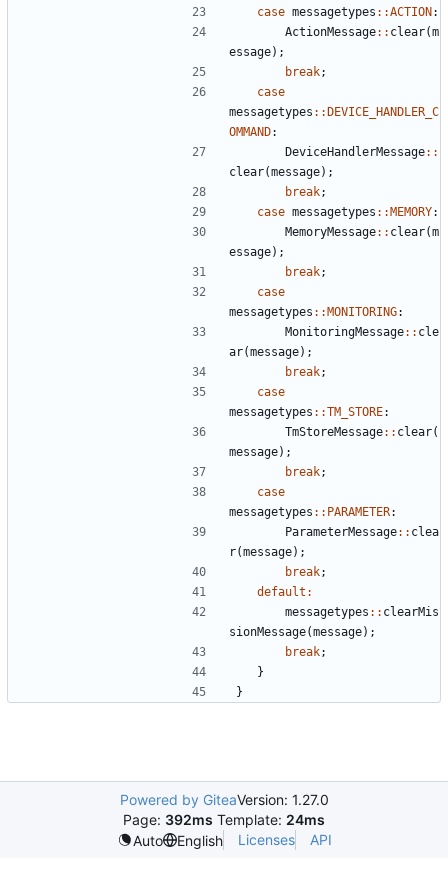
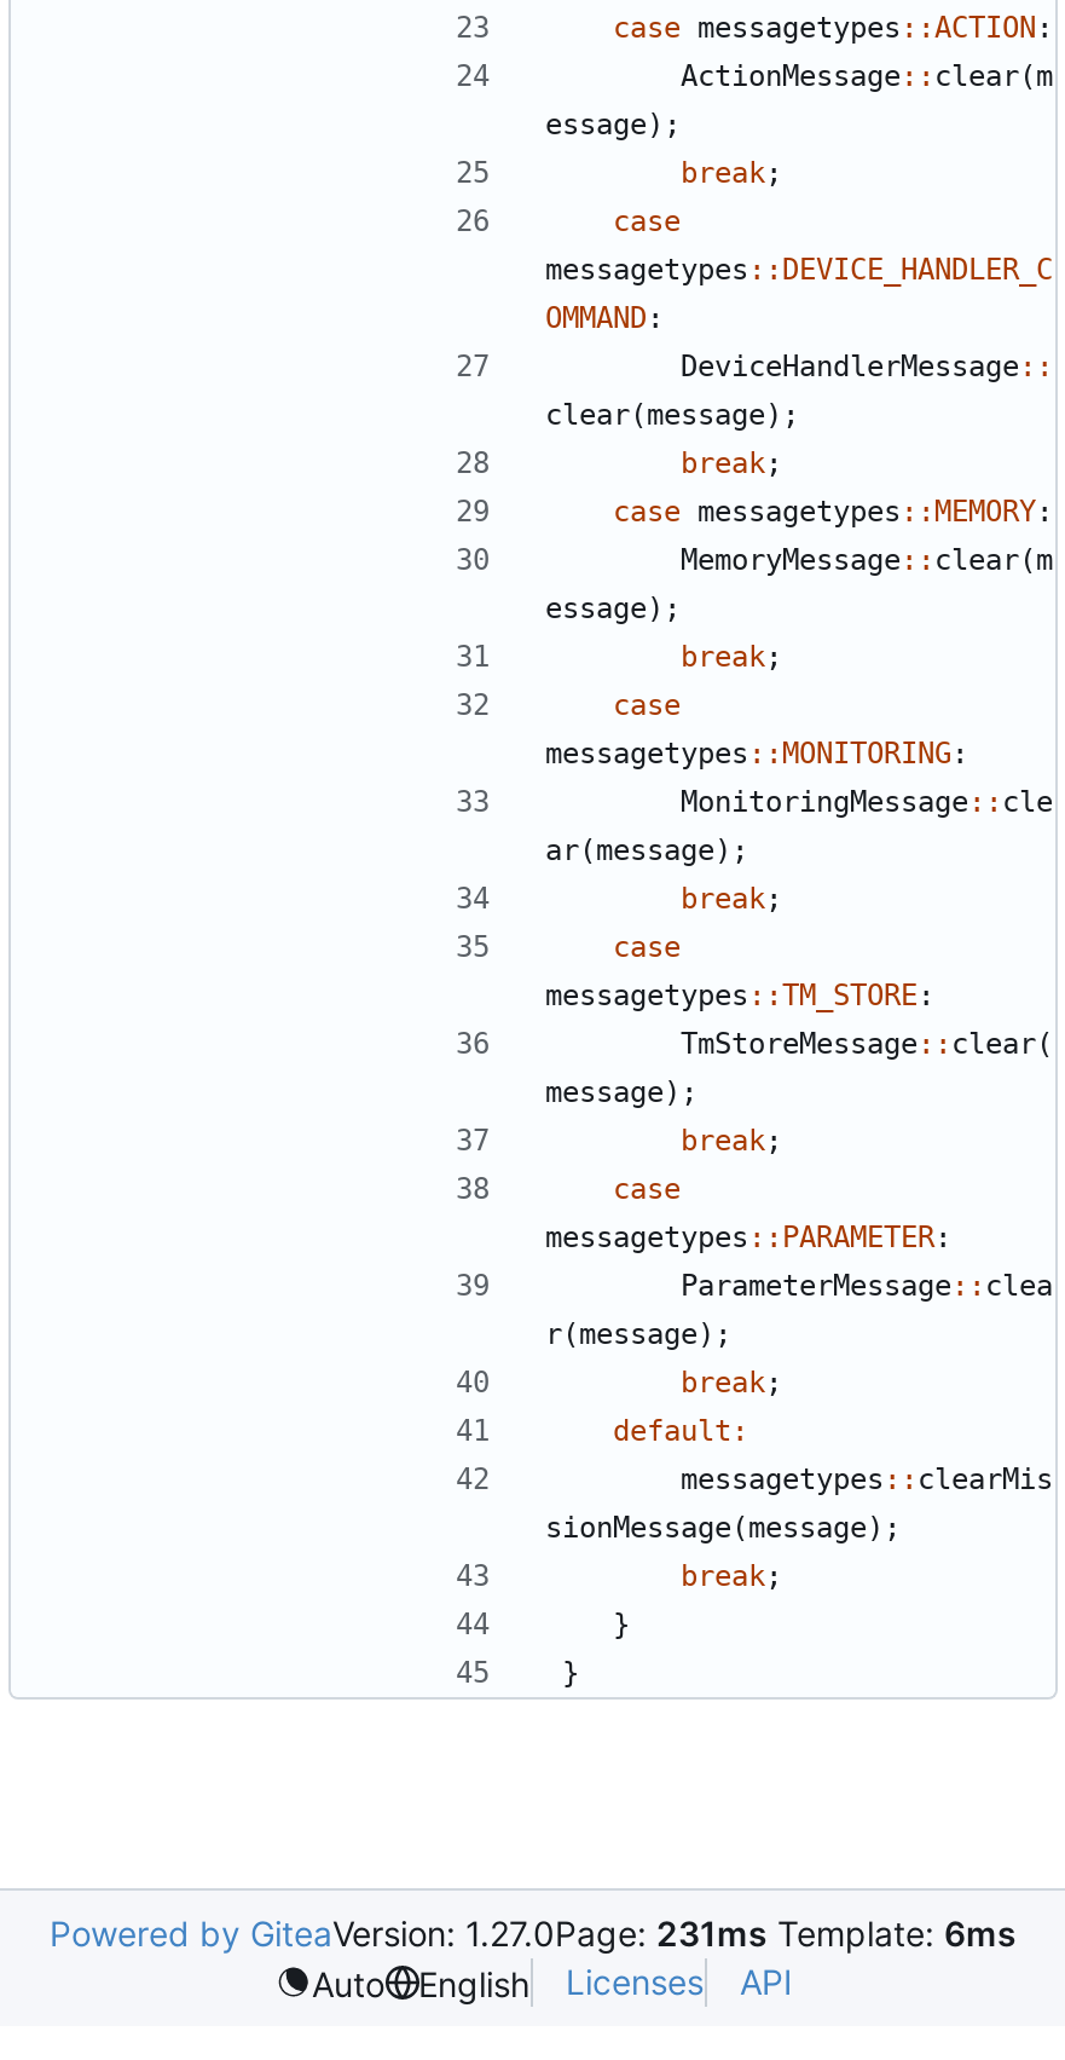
[119,791,328,828] Powered by GiteaVersion: 1.27.0 | Page: 392ms Template: 24ms -> [50,1912,1017,1954] Powered by GiteaVersion: 1.27.0Page: 231ms Template: 6ms

